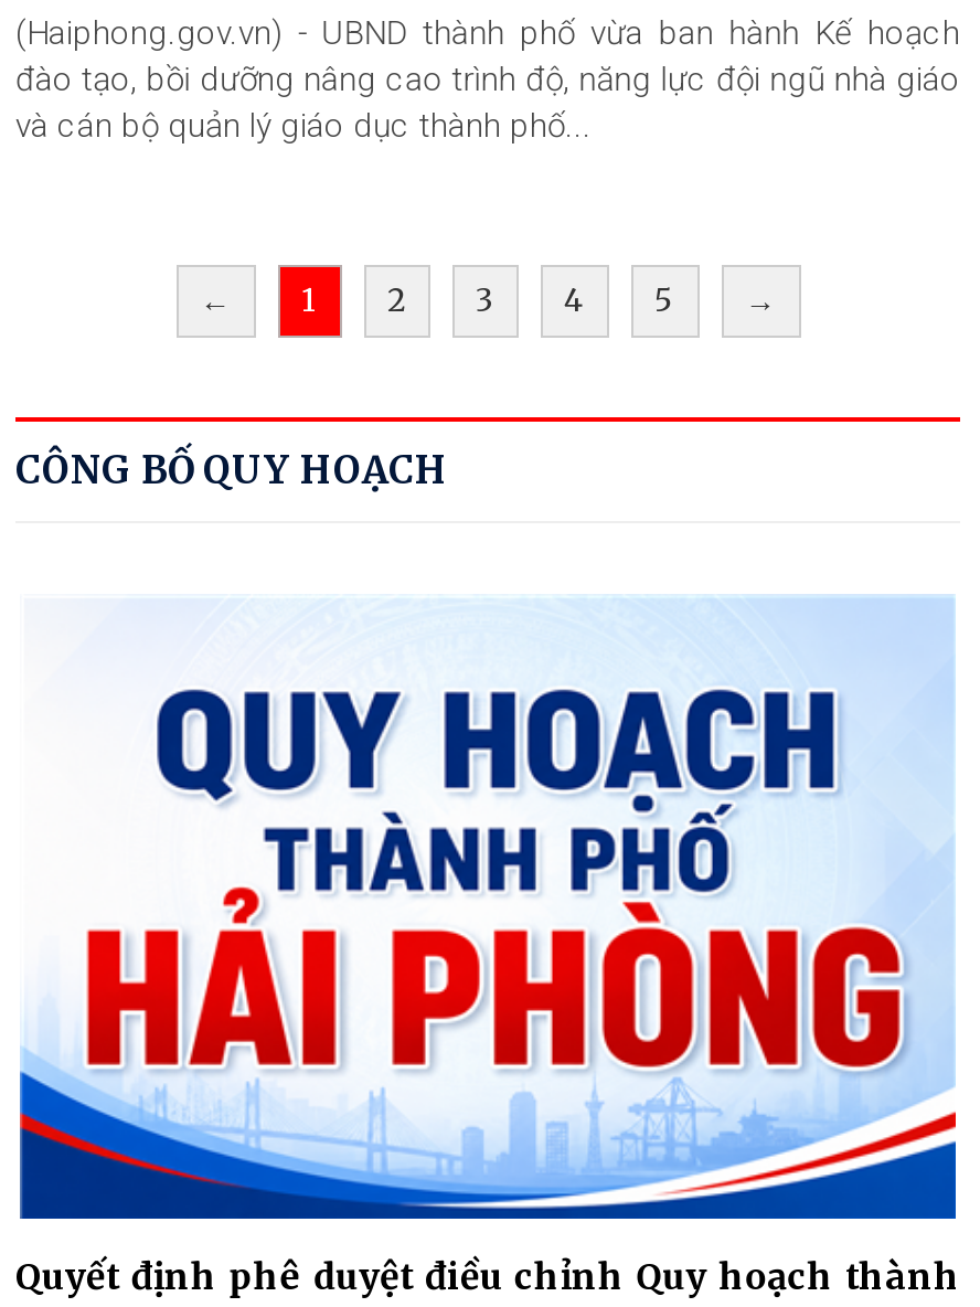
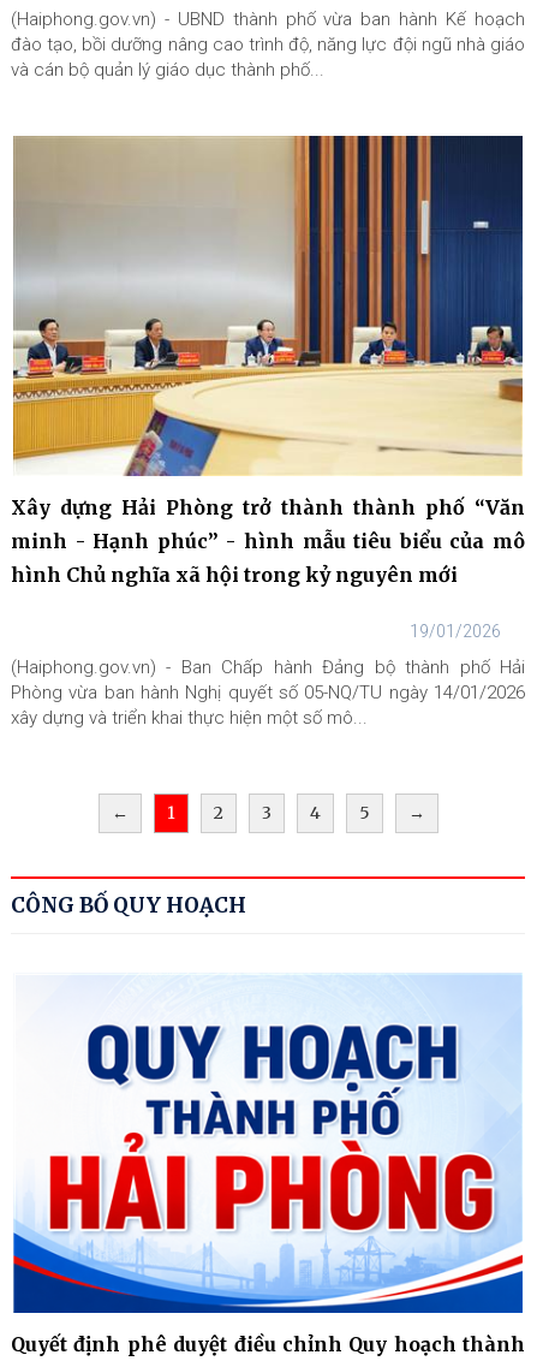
none -> [11,135,525,729] [image] | Xây dựng Hải Phòng trở thành thành phố “Văn | minh - Hạnh phúc” - hình mẫu tiêu biểu của mô | hình Chủ nghĩa xã hội trong kỷ nguyên mới | 19/01/2026 | (Haiphong.gov.vn) - Ban Chấp hành Đảng bộ thành phố Hải | Phòng vừa ban hành Nghị quyết số 05-NQ/TU ngày 14/01/2026 | xây dựng và triển khai thực hiện một số mô...

